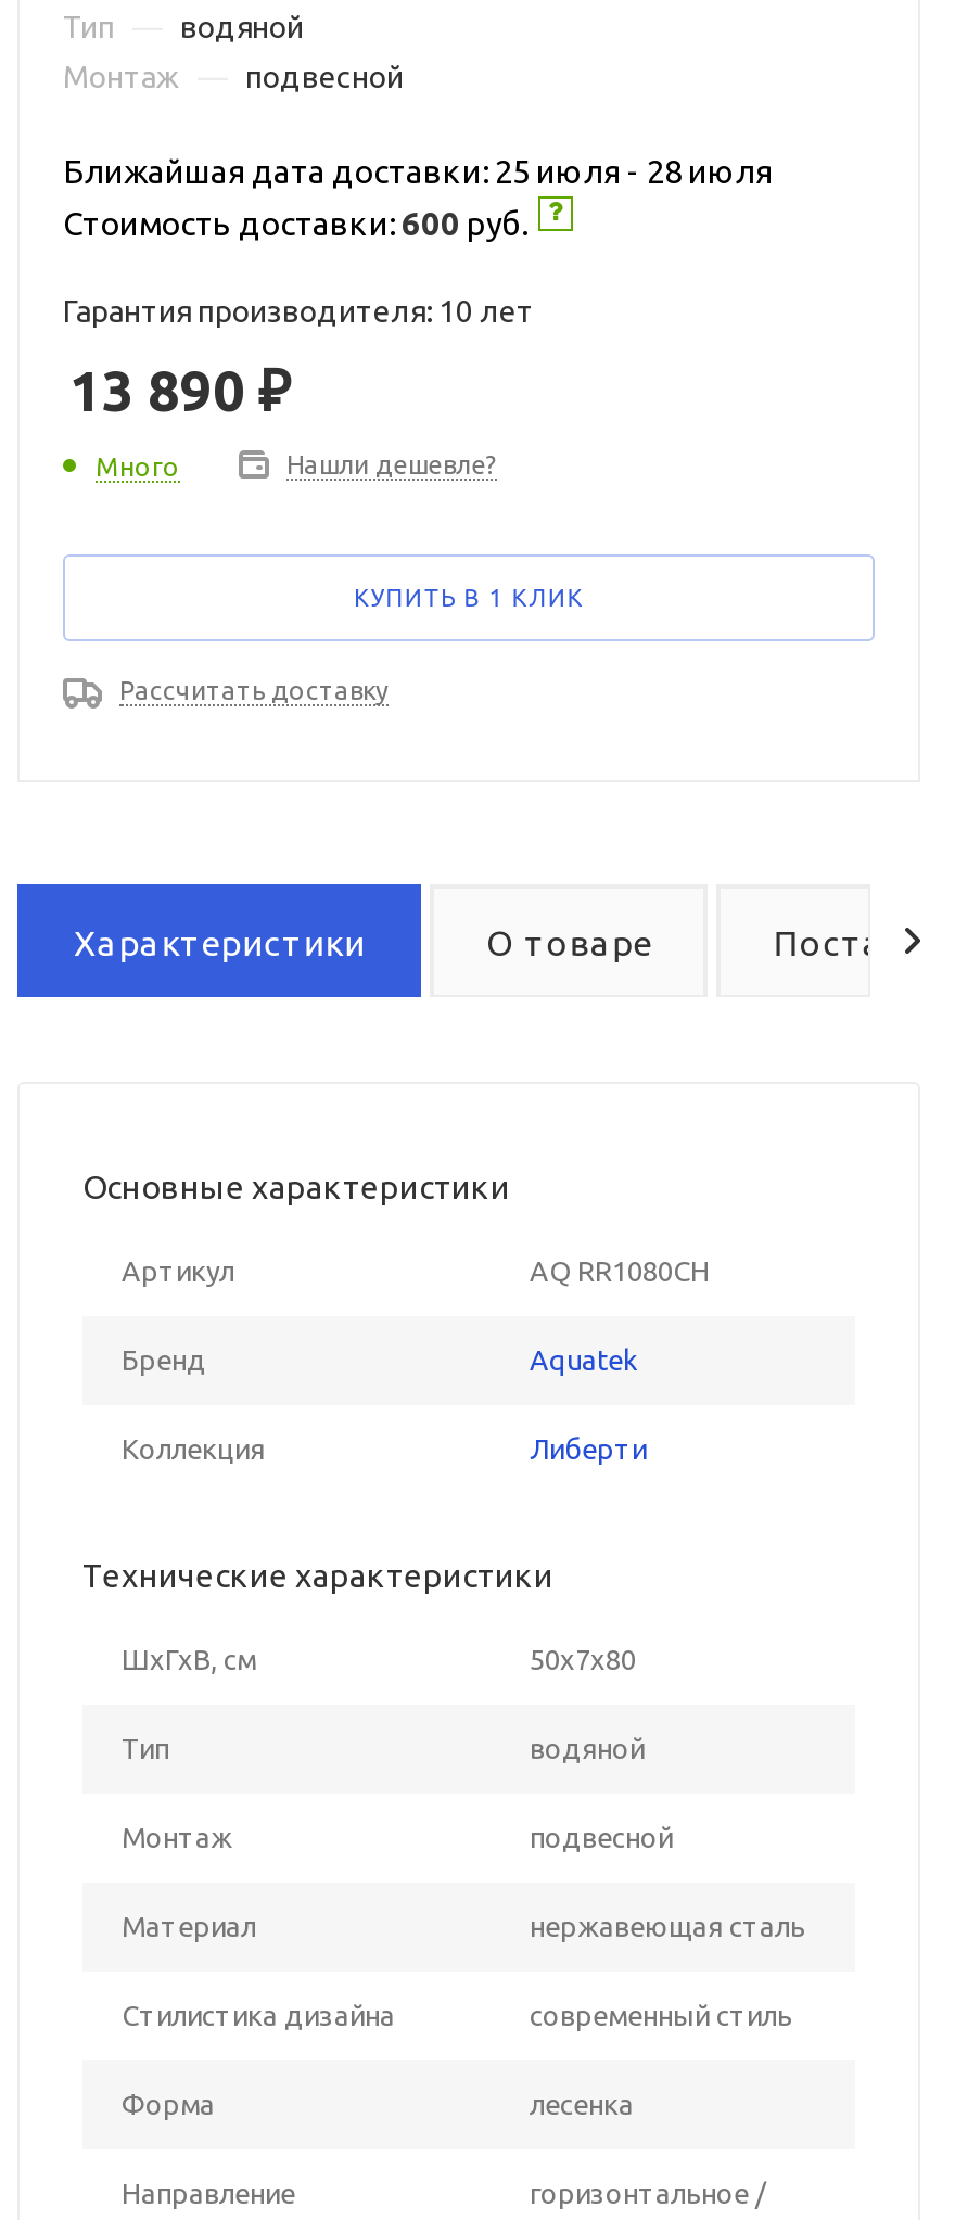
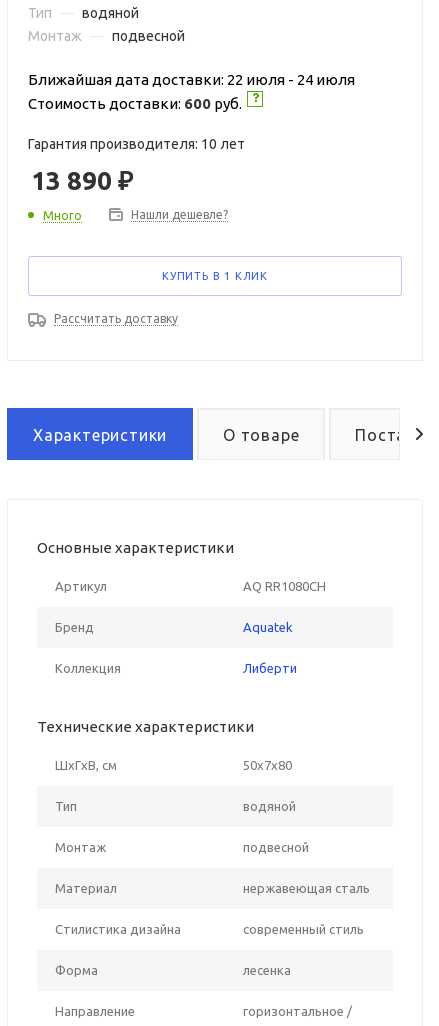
[63,153,773,190] Ближайшая дата доставки: 25 июля - 28 июля -> [28,71,355,88] Ближайшая дата доставки: 22 июля - 24 июля

